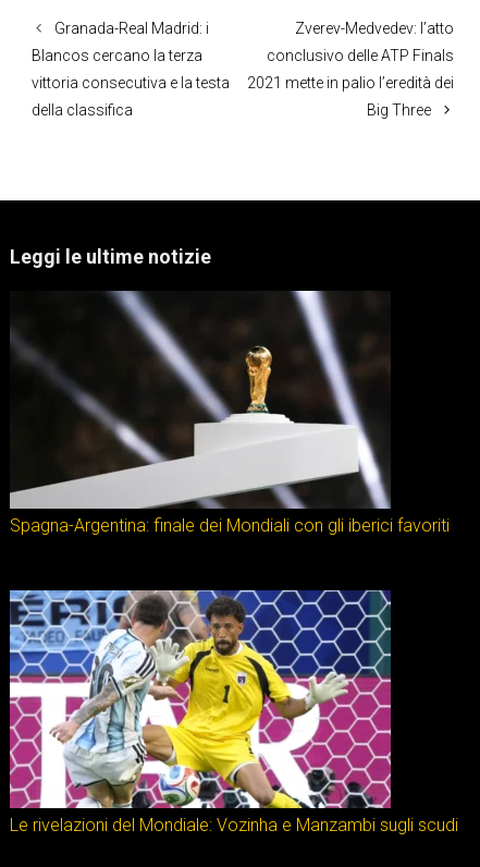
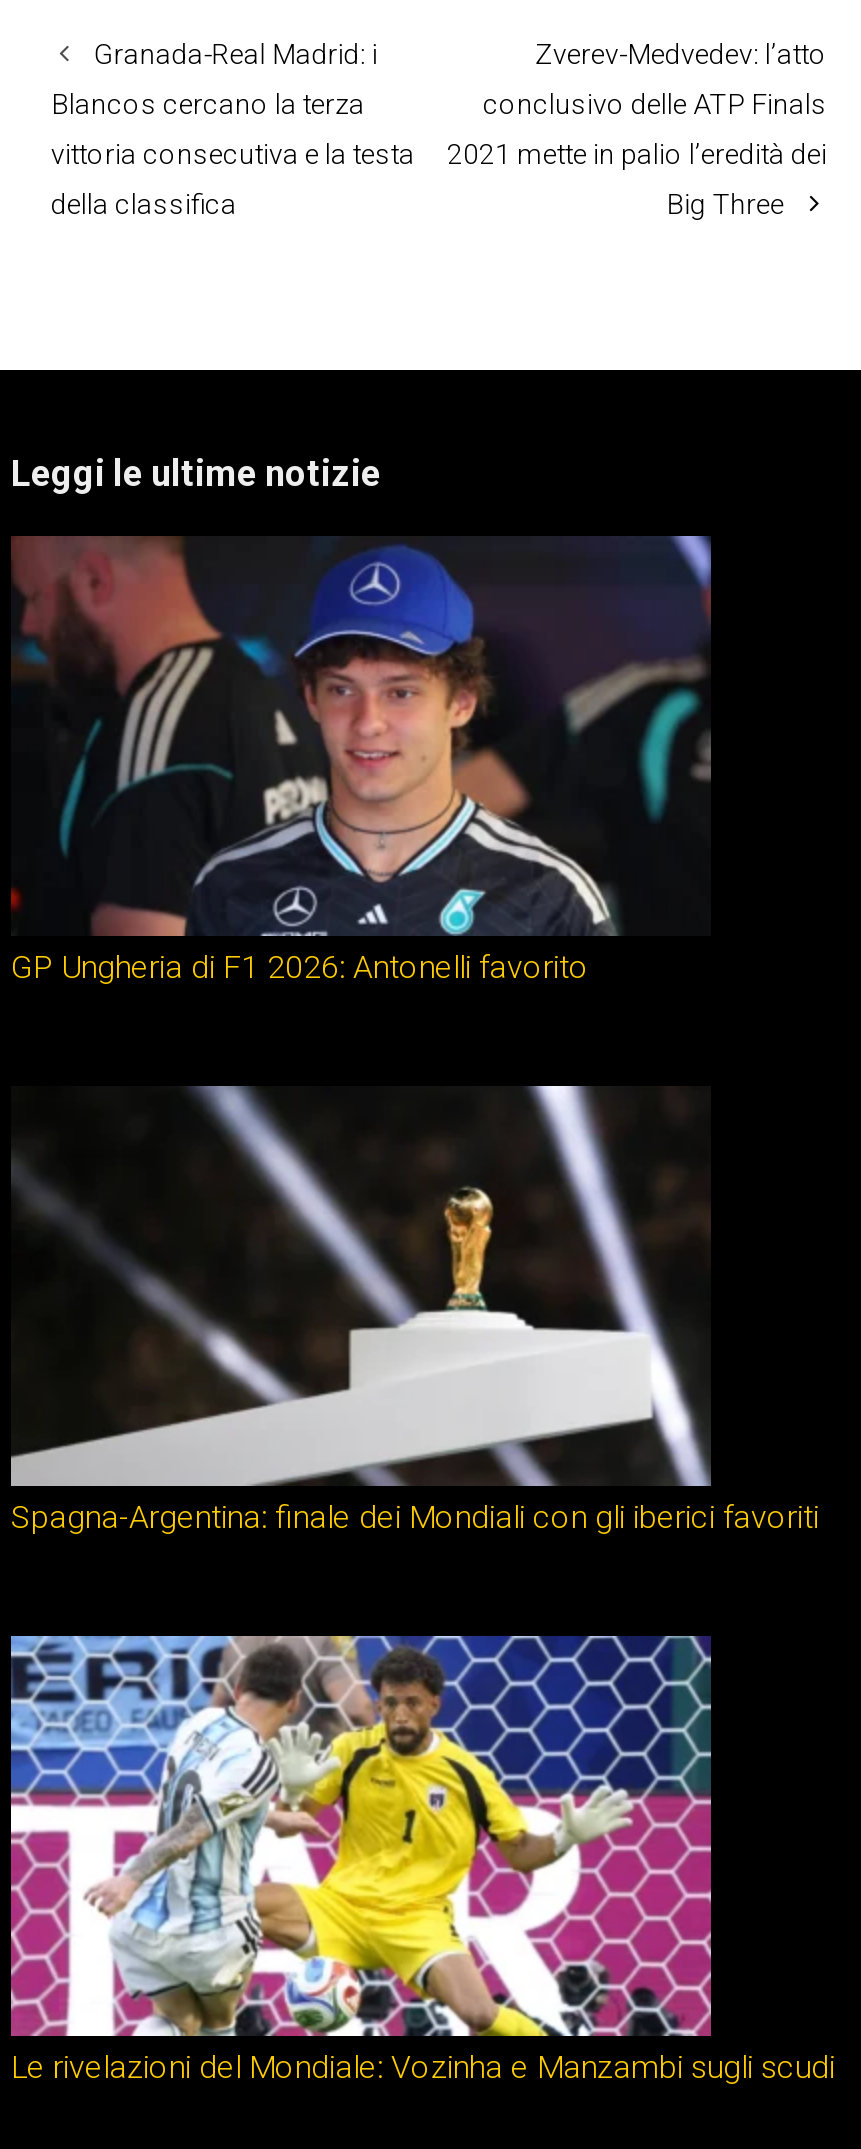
none -> [11,534,713,987] [image] | GP Ungheria di F1 2026: Antonelli favorito

